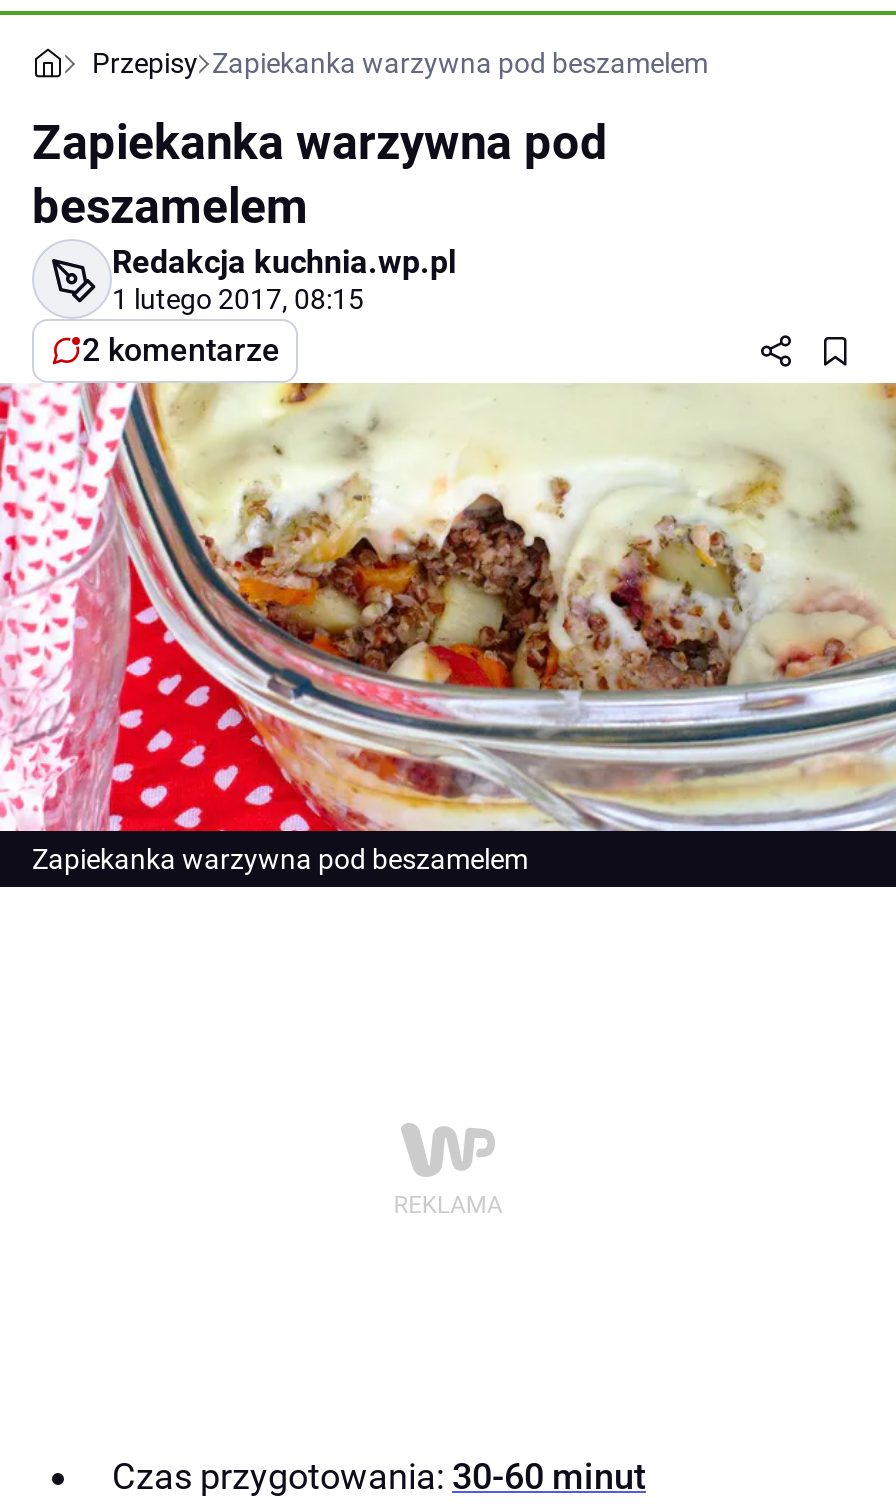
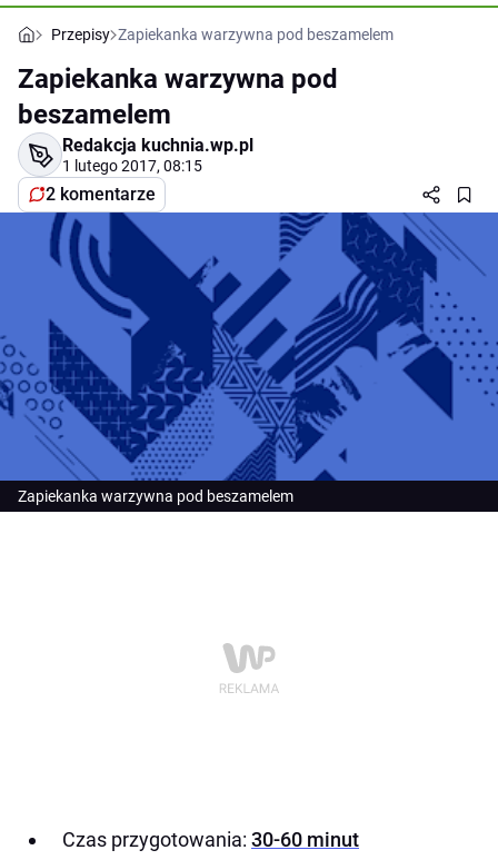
[6,381,890,833] [image] -> [3,211,495,482] [image]

